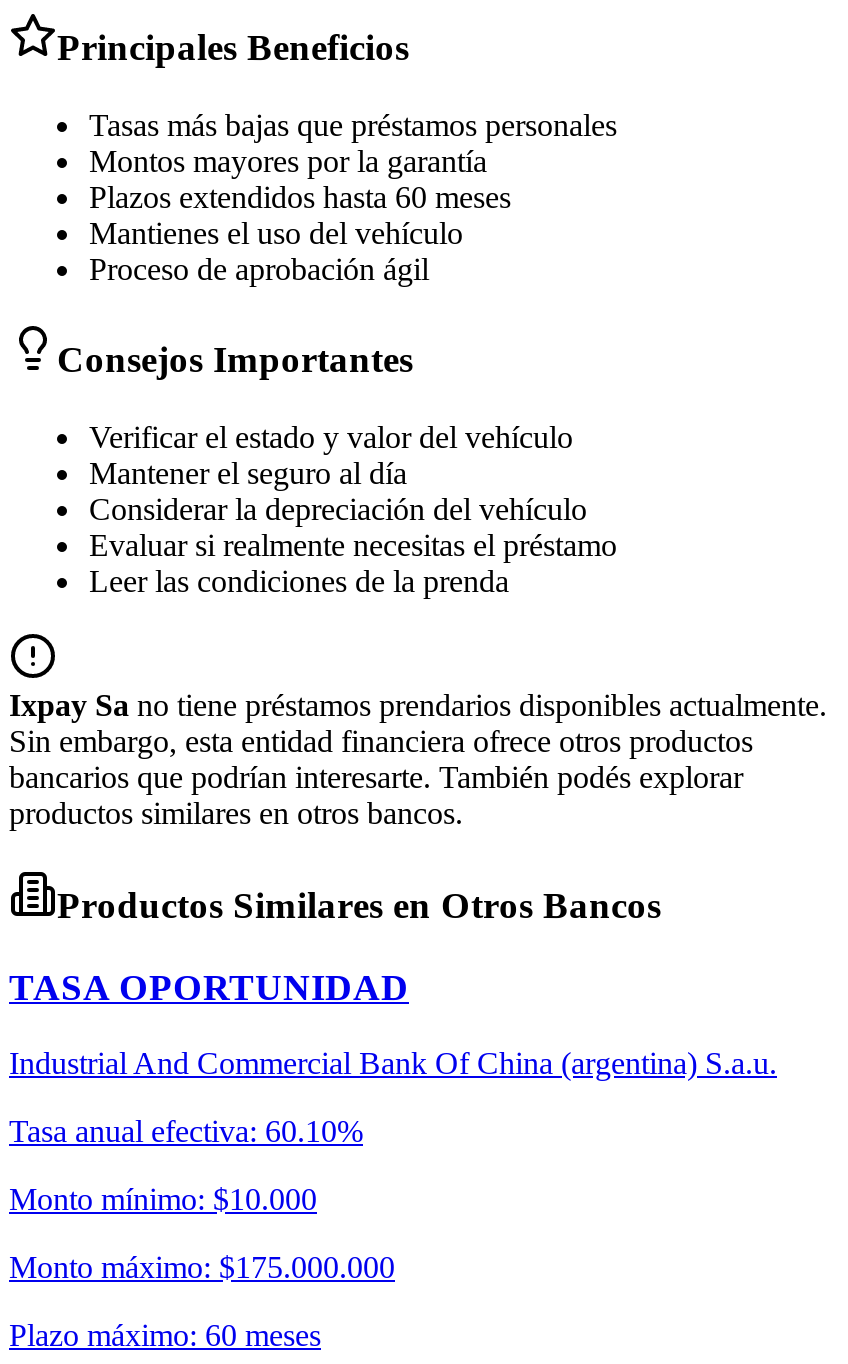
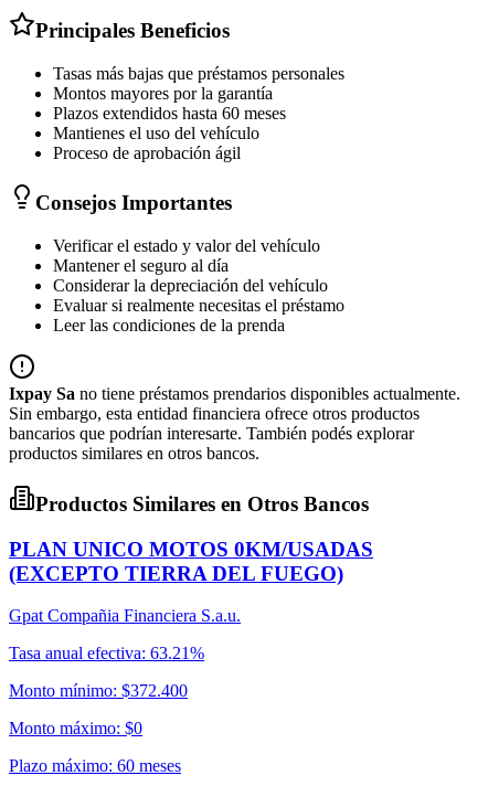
[9,965,409,1007] TASA OPORTUNIDAD -> [9,537,373,585] PLAN UNICO MOTOS 0KM/USADAS | (EXCEPTO TIERRA DEL FUEGO)
[9,1047,777,1081] Industrial And Commercial Bank Of China (argentina) S.a.u. -> [9,606,241,625] Gpat Compañia Financiera S.a.u.
[9,1115,363,1149] Tasa anual efectiva: 60.10% -> [9,644,204,663] Tasa anual efectiva: 63.21%
[9,1183,317,1217] Monto mínimo: $10.000 -> [9,681,188,700] Monto mínimo: $372.400
[9,1251,395,1285] Monto máximo: $175.000.000 -> [9,719,142,738] Monto máximo: $0

